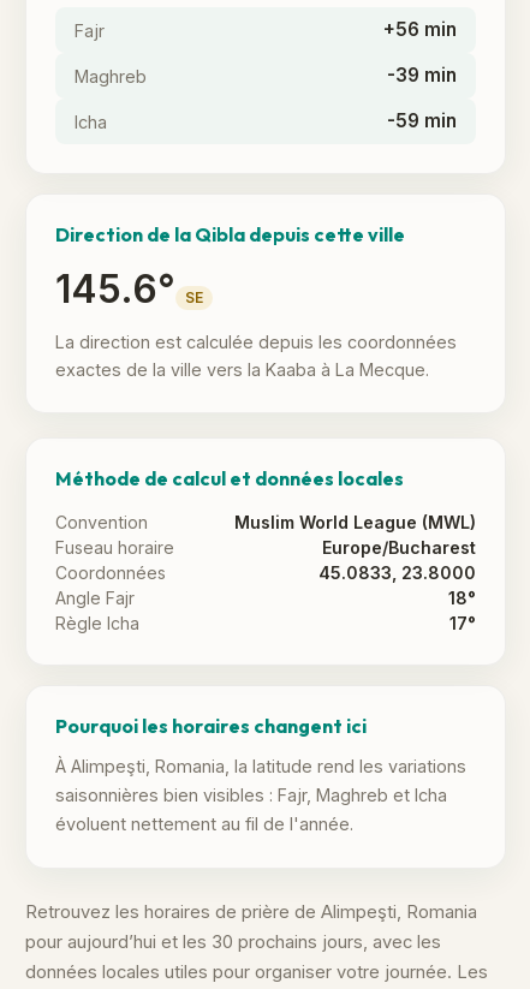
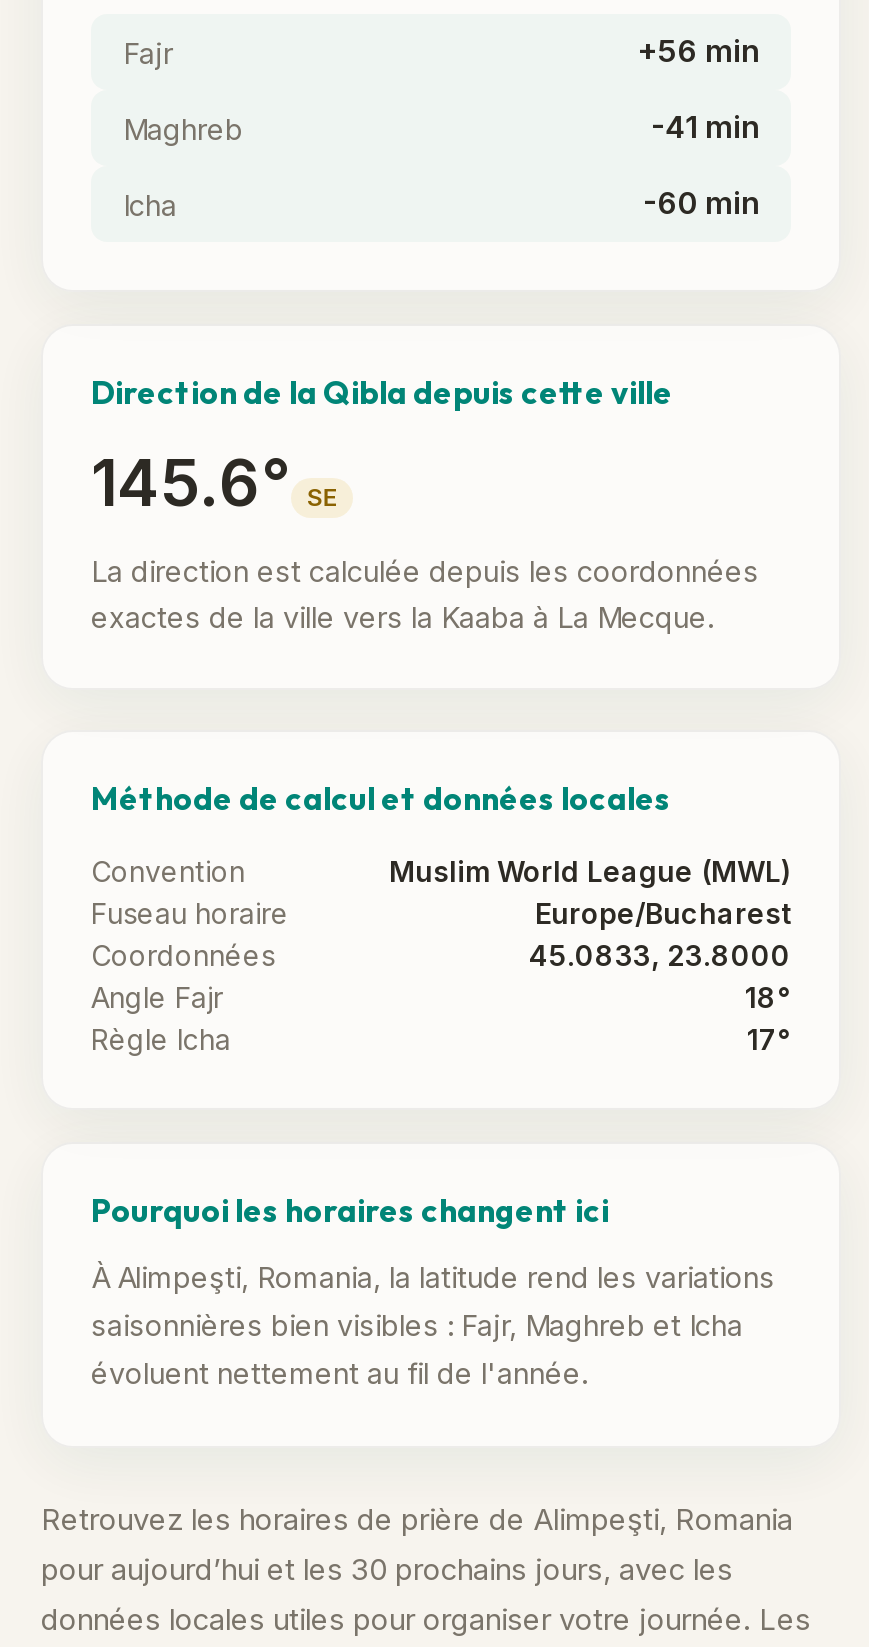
[387,64,457,87] -39 min -> [651,108,759,146] -41 min
[387,109,457,132] -59 min -> [643,184,759,222] -60 min

